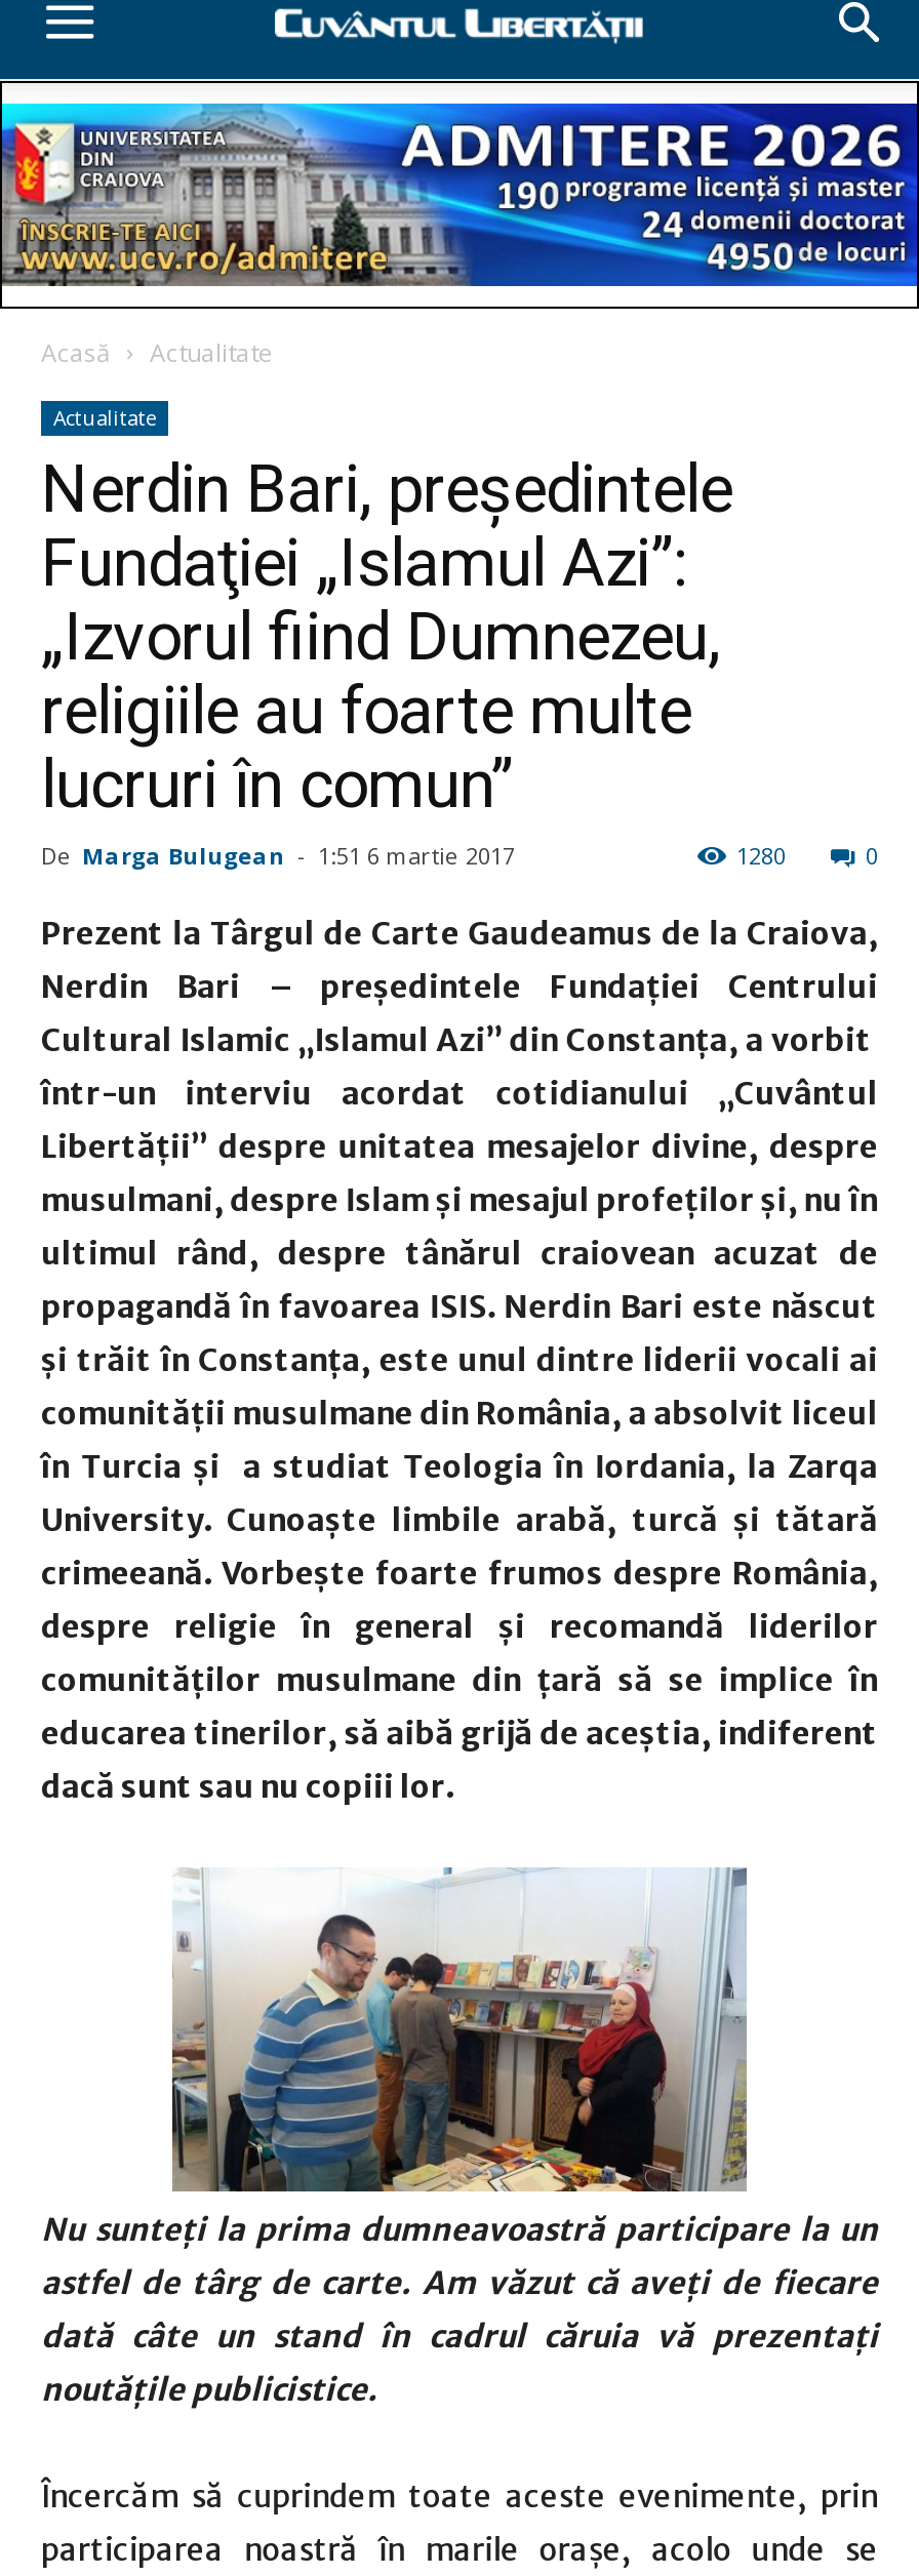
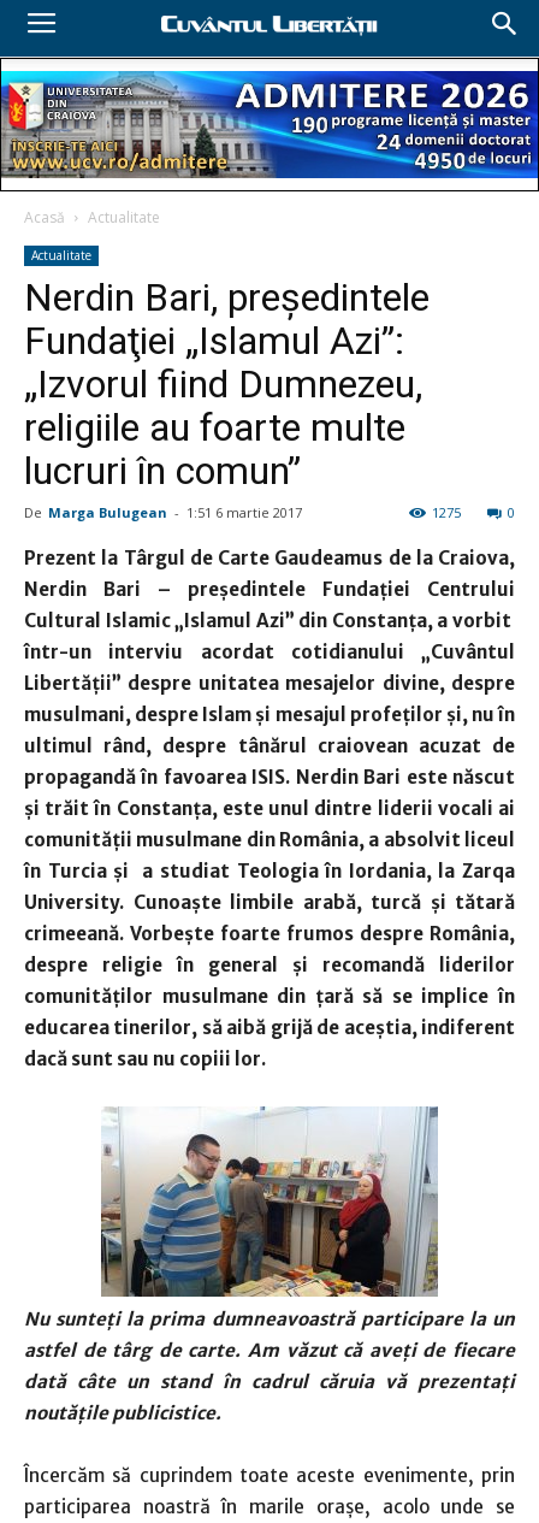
[736,840,786,871] 1280 -> [432,503,461,521] 1275

